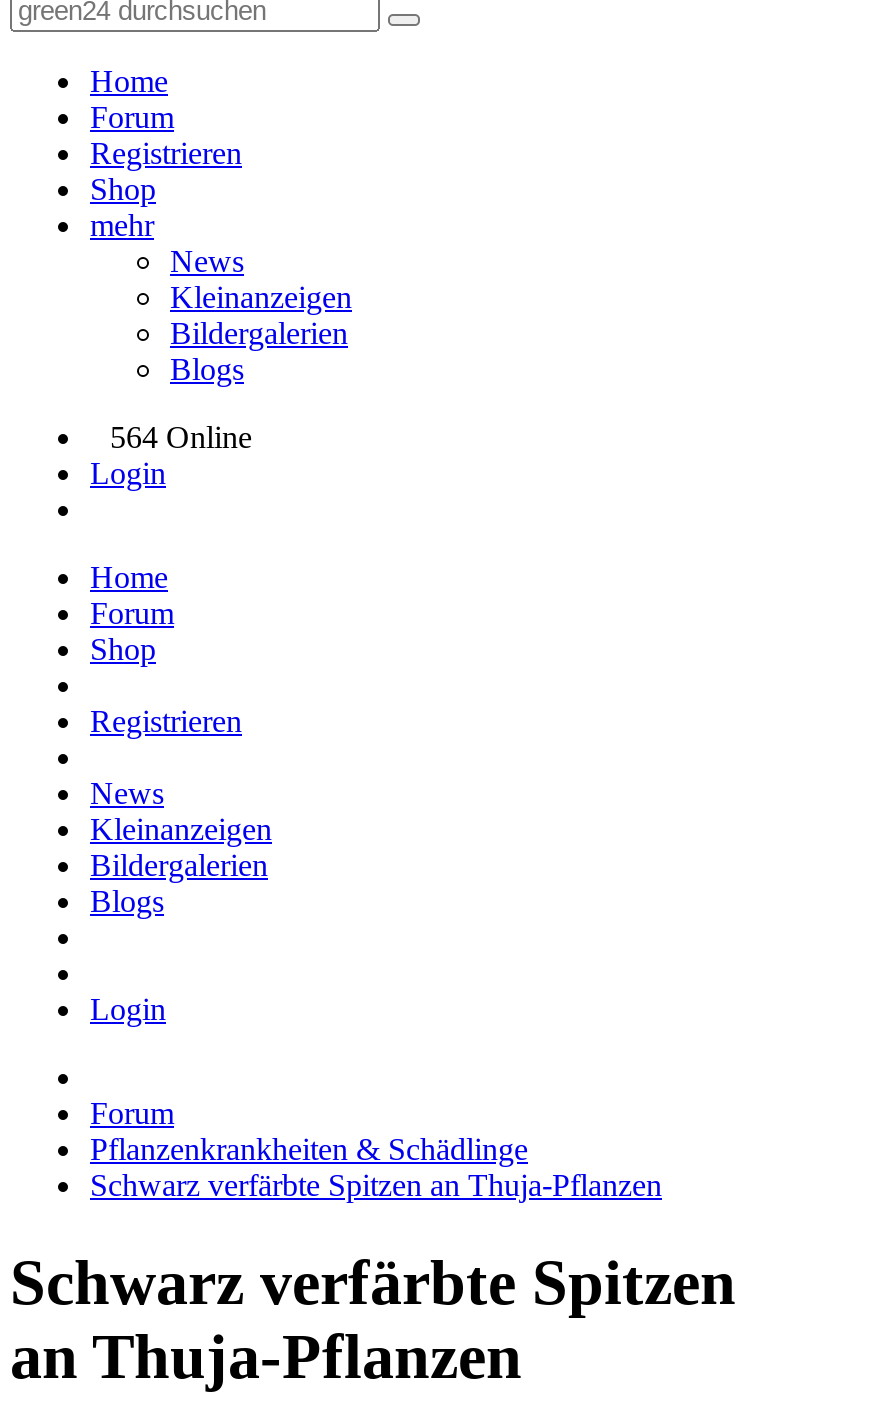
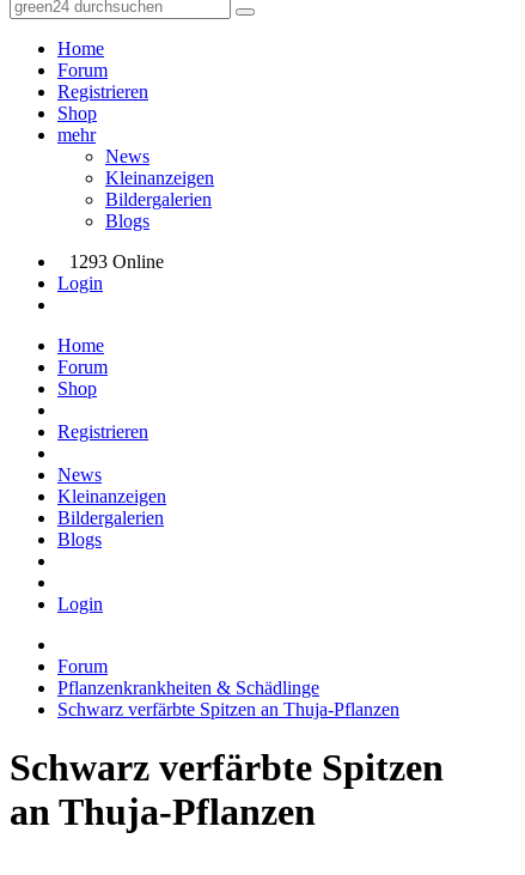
[110,420,252,454] 564 Online -> [69,251,164,272] 1293 Online

